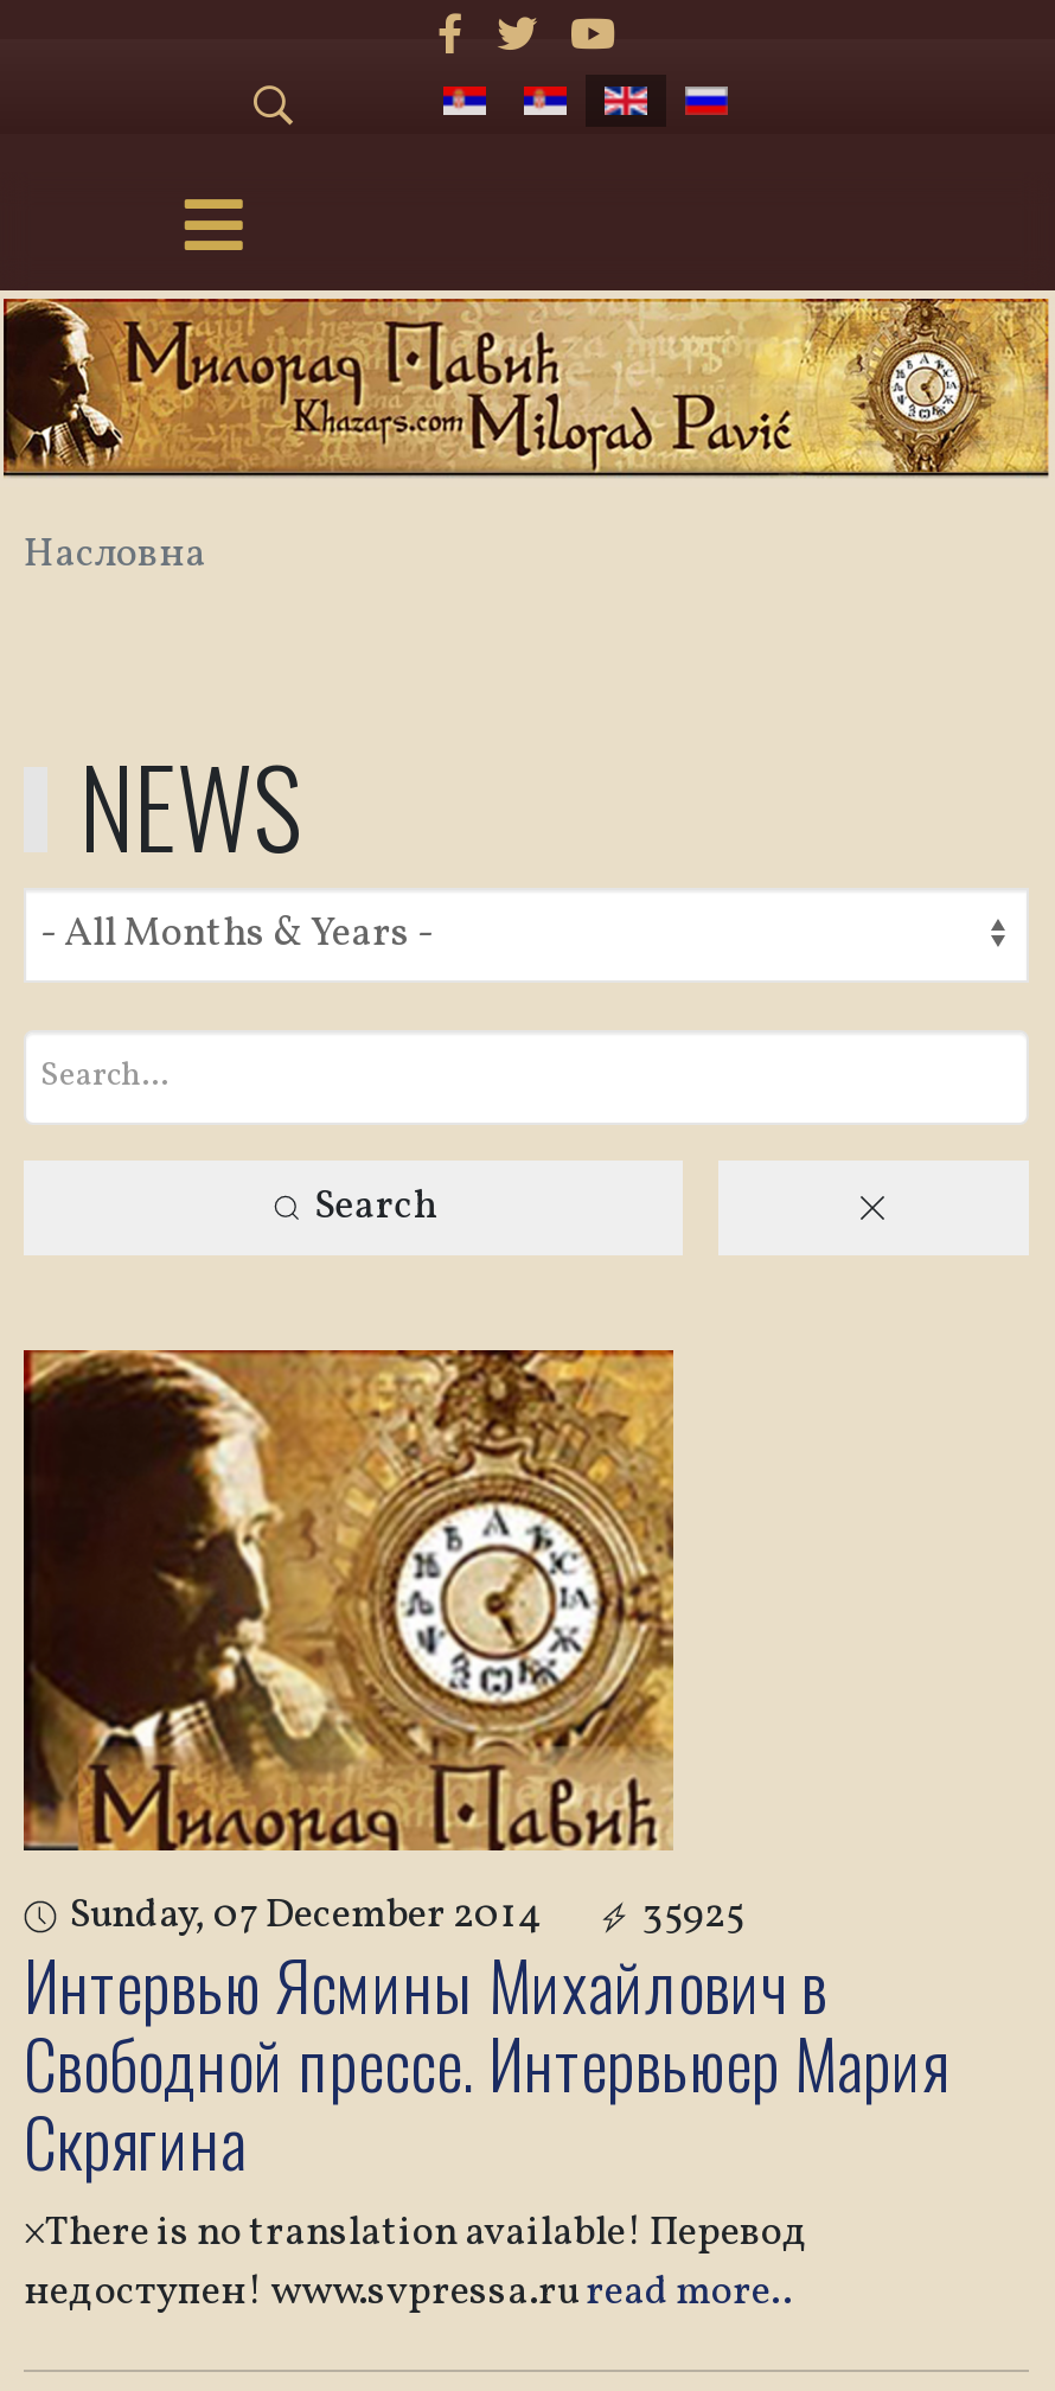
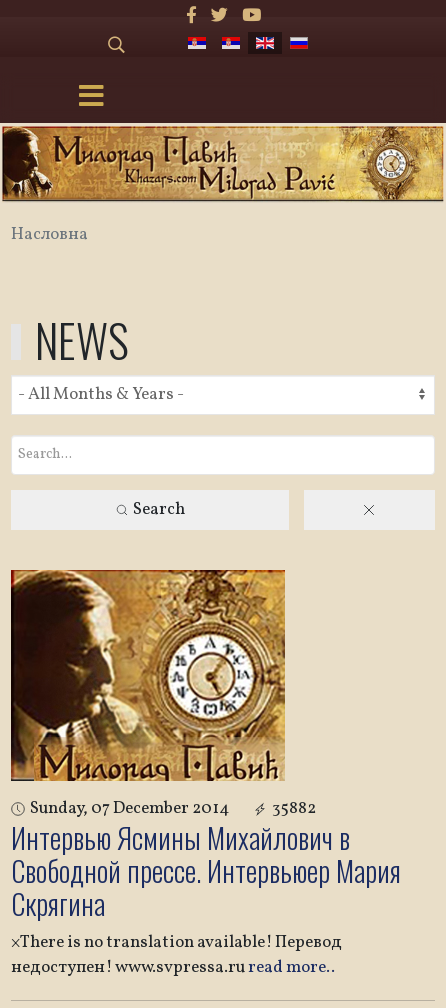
[69,1888,744,1942] Sunday, 07 December 2014 35925 -> [30,797,316,820] Sunday, 07 December 2014 35882

